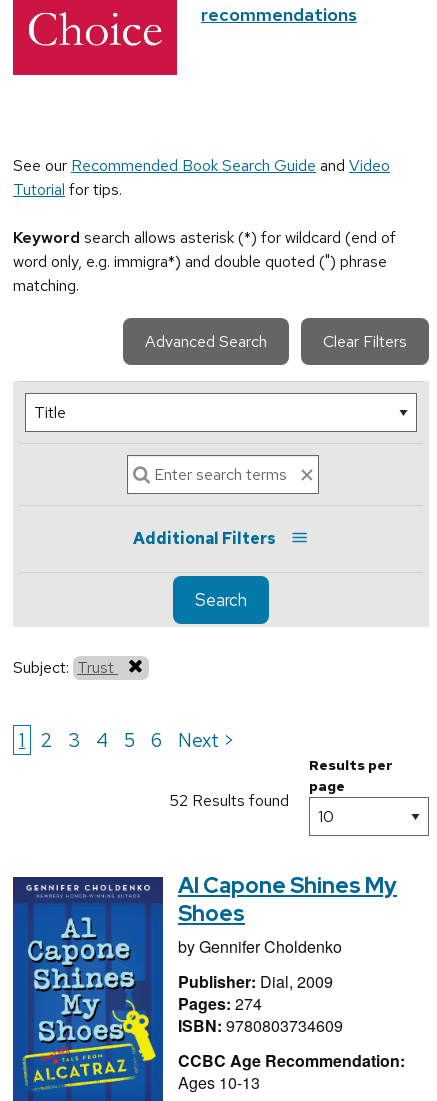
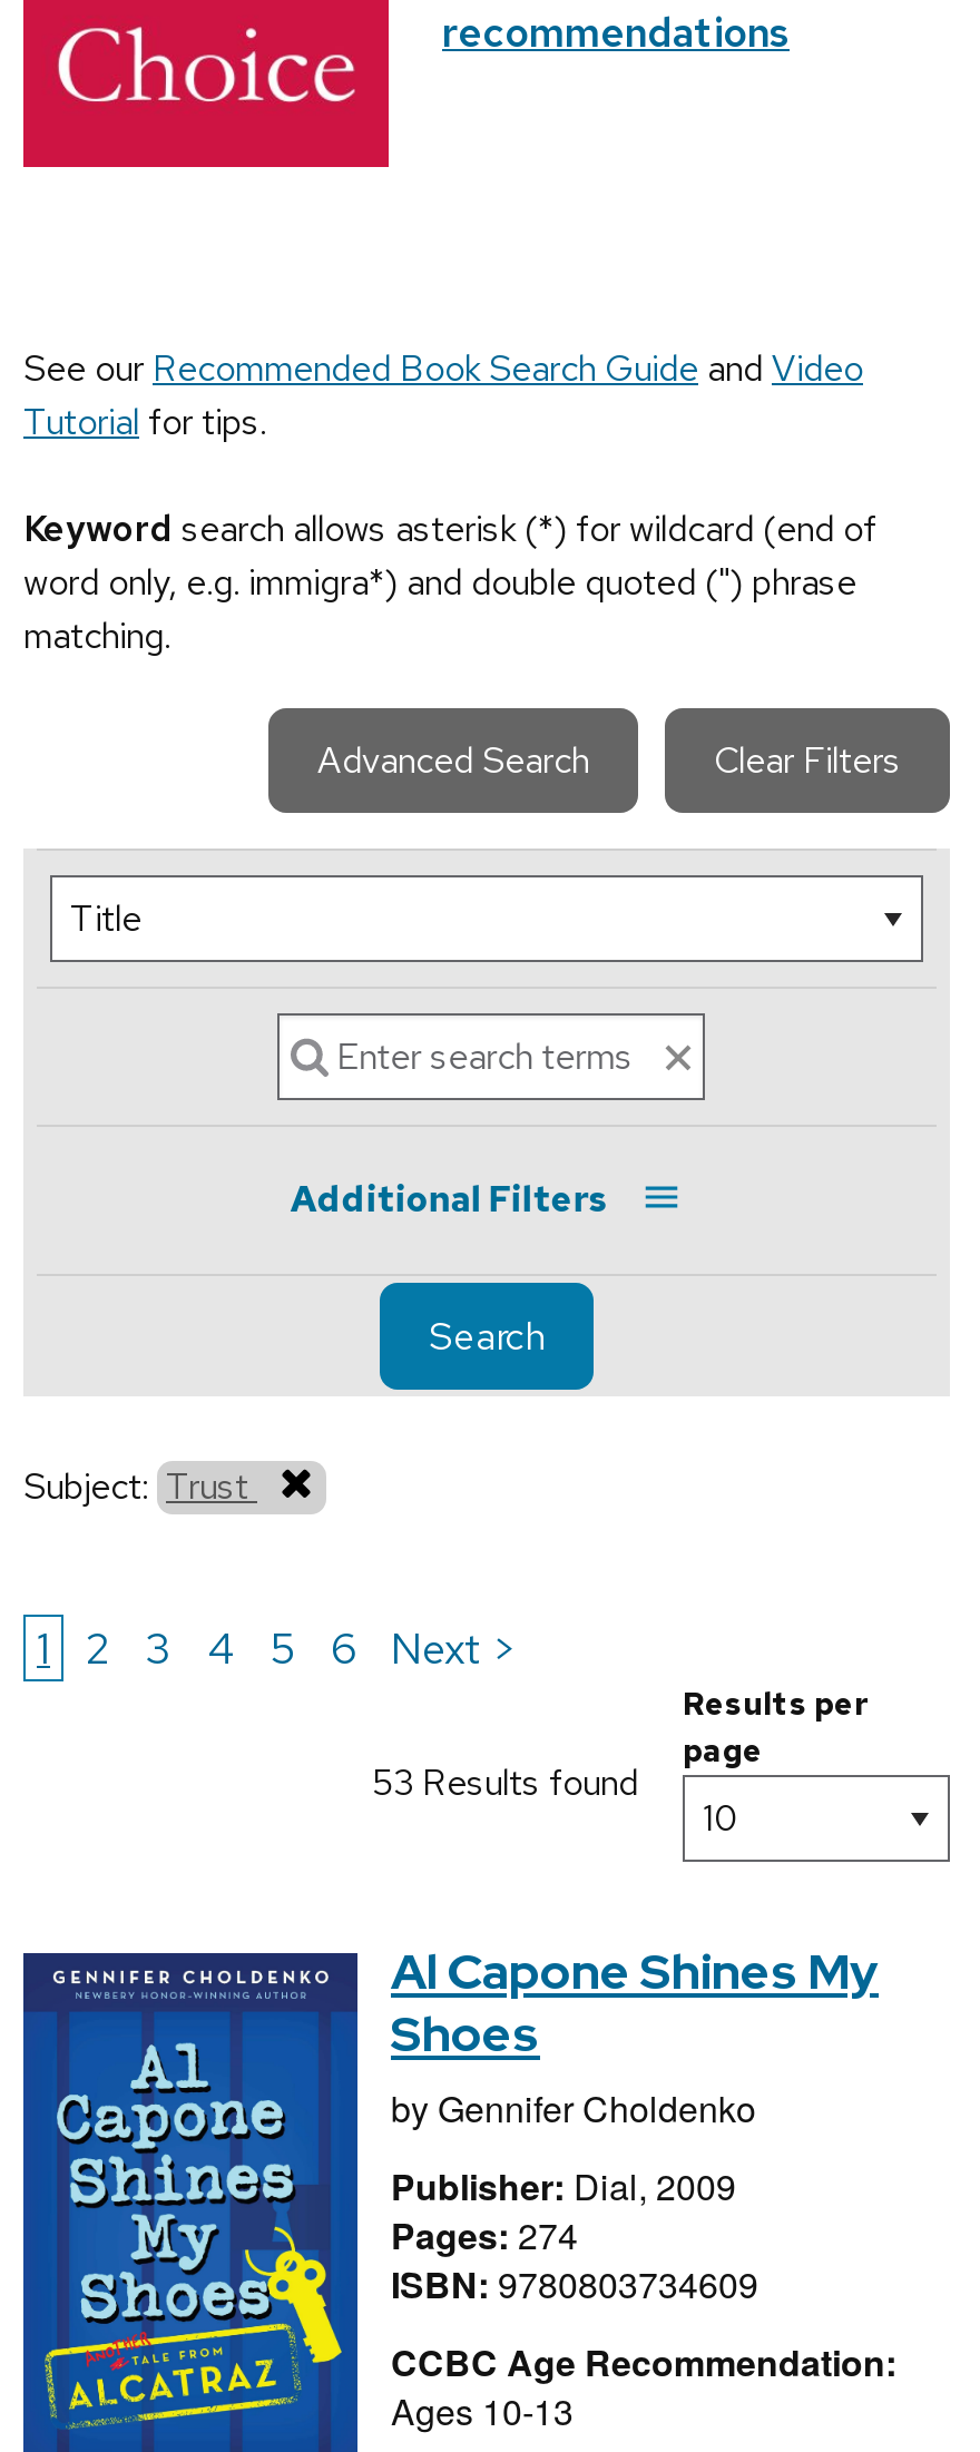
[170,790,289,811] 52 Results found -> [373,1760,638,1806] 53 Results found

